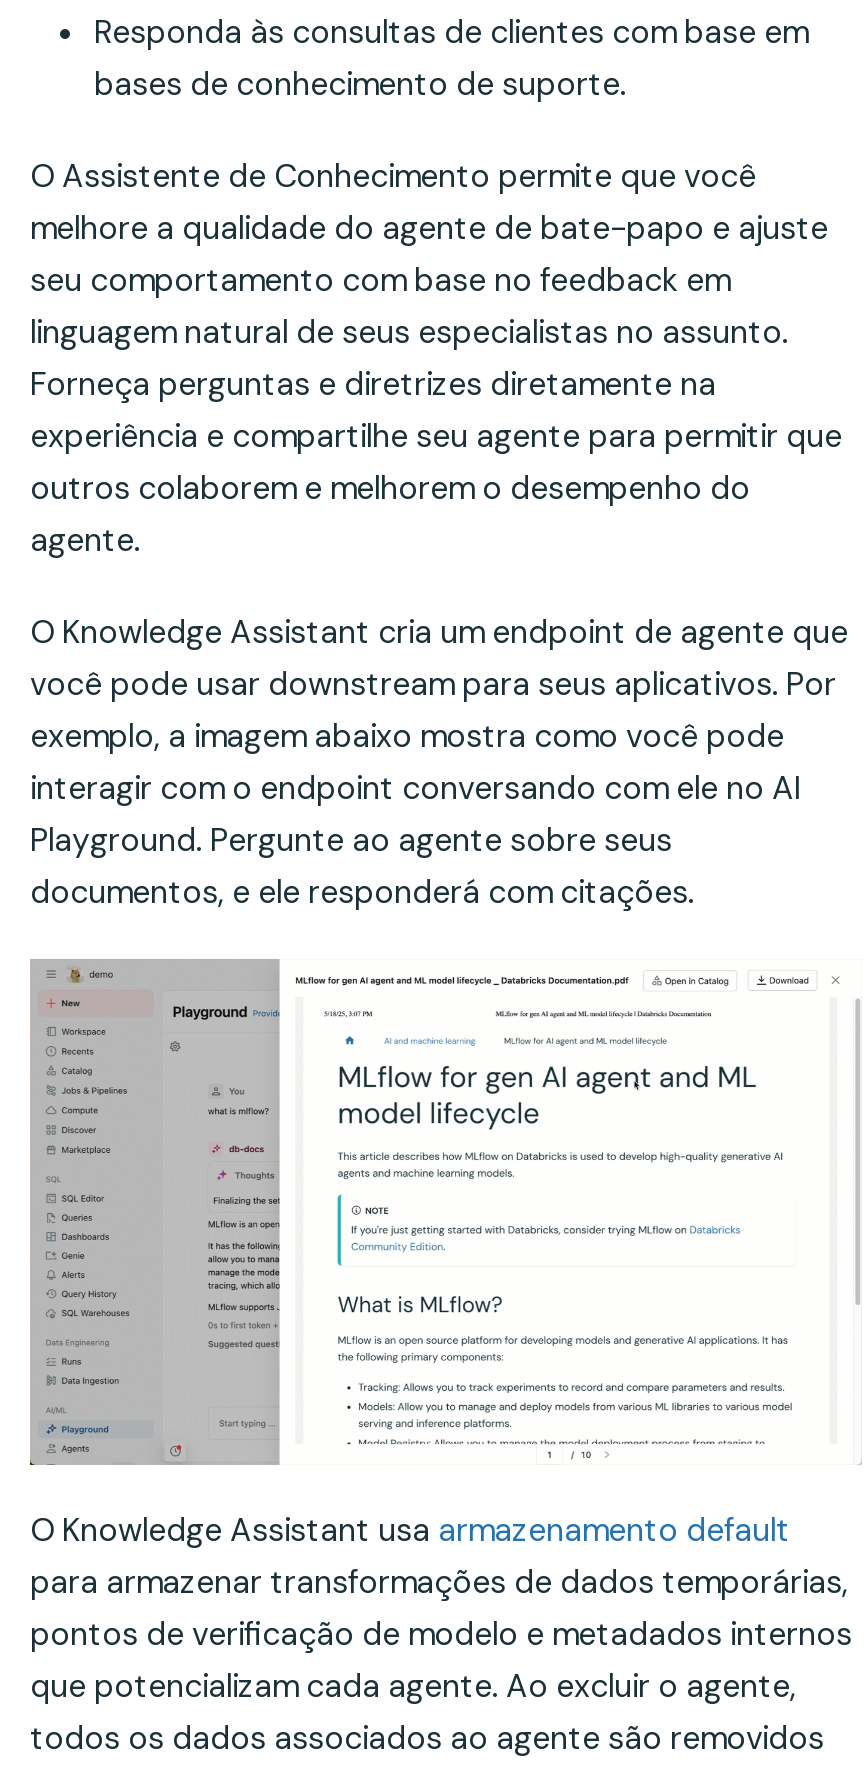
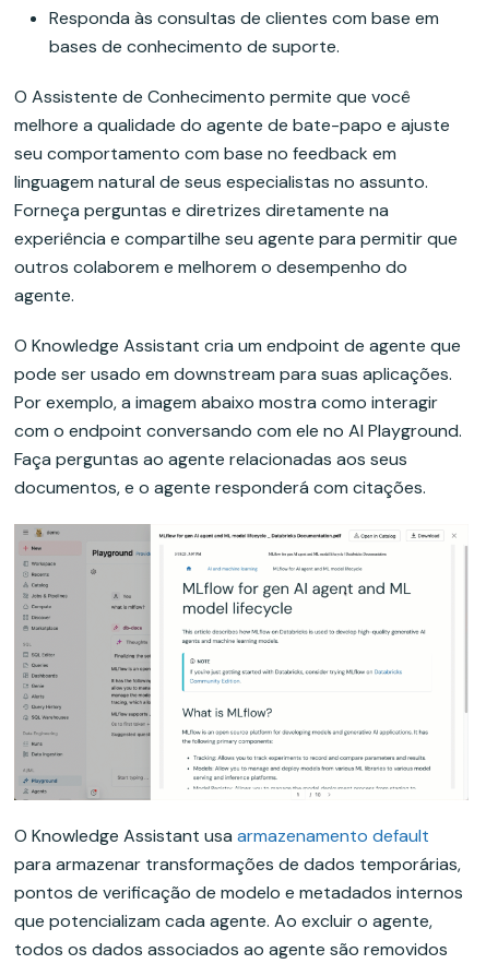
[30,663,836,913] você pode usar downstream para seus aplicativos. Por | exemplo, a imagem abaixo mostra como você pode | interagir com o endpoint conversando com ele no AI | Playground. Pergunte ao agente sobre seus | documentos, e ele responderá com citações. -> [14,362,462,499] pode ser usado em downstream para suas aplicações. | Por exemplo, a imagem abaixo mostra como interagir | com o endpoint conversando com ele no AI Playground. | Faça perguntas ao agente relacionadas aos seus | documentos, e o agente responderá com citações.

